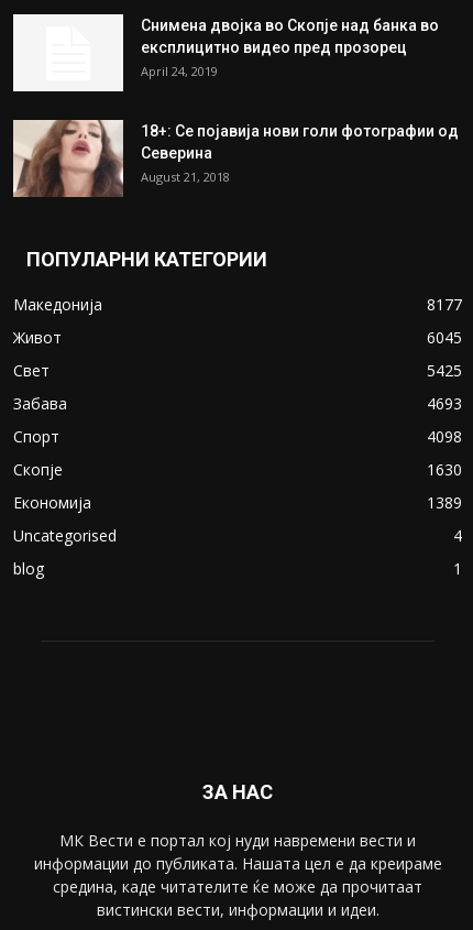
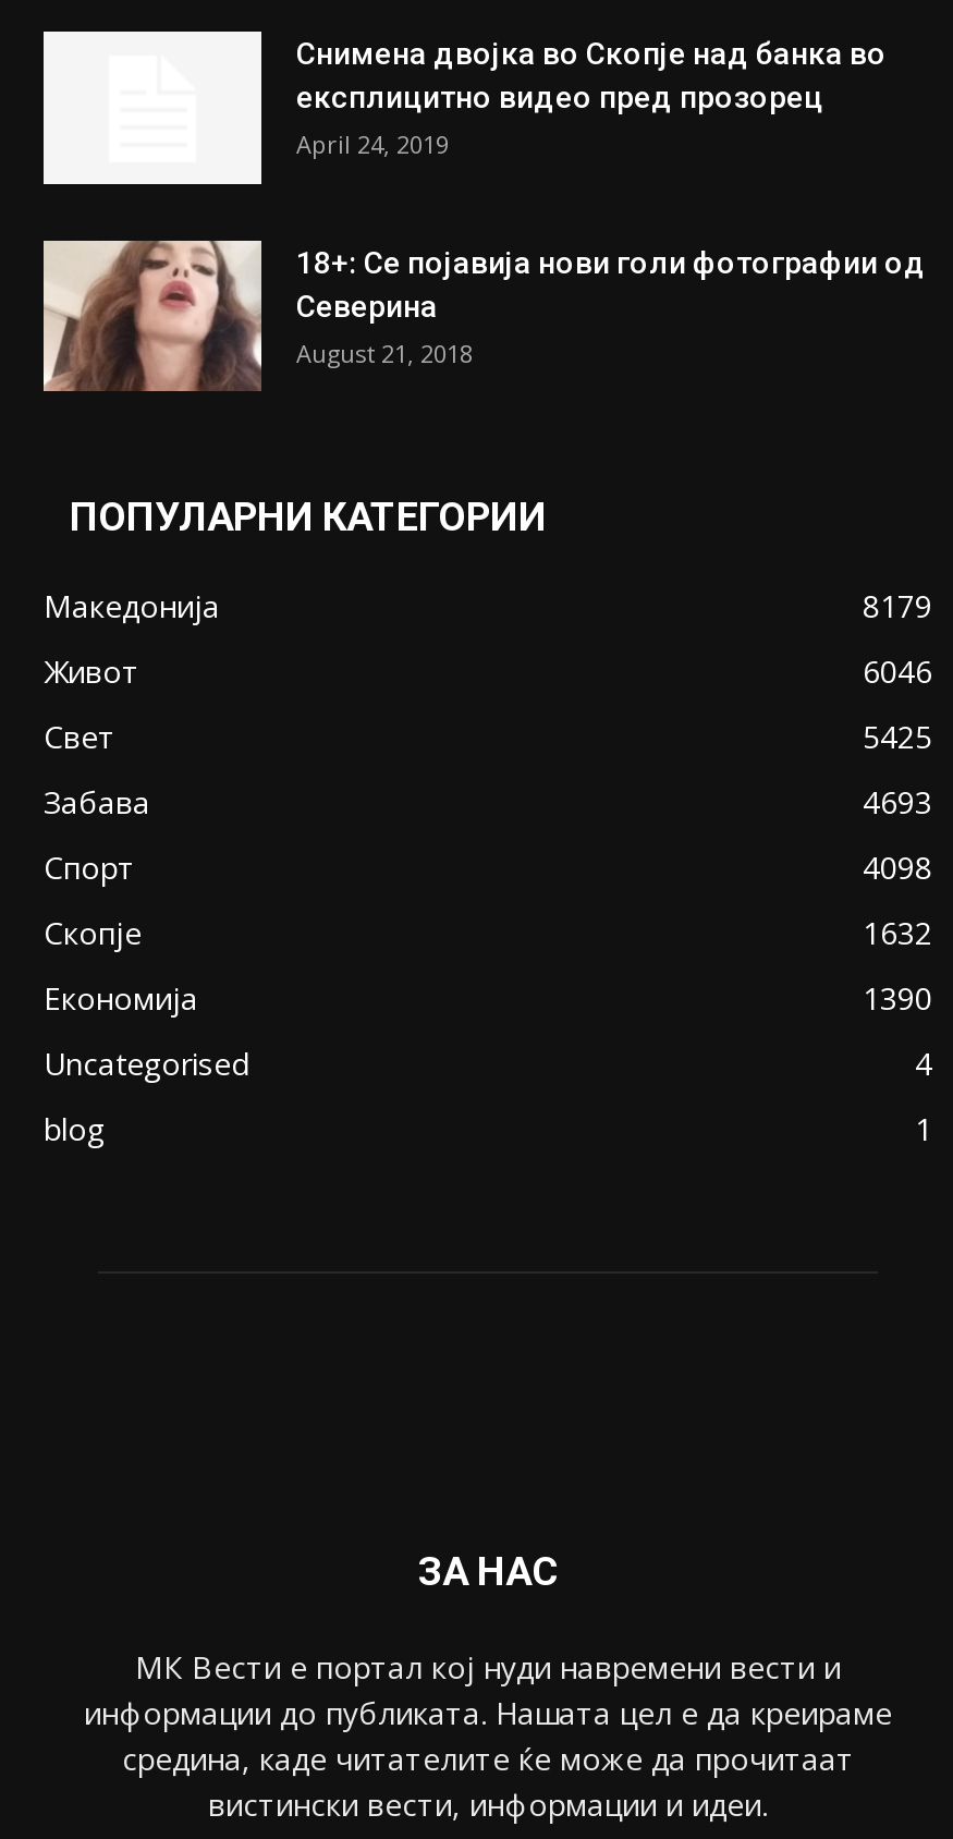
[427,294,462,315] 8177 -> [863,585,932,626] 8179
[427,327,462,348] 6045 -> [863,650,932,692] 6046
[427,459,462,480] 1630 -> [863,912,932,953] 1632
[427,492,462,513] 1389 -> [863,977,932,1019] 1390

